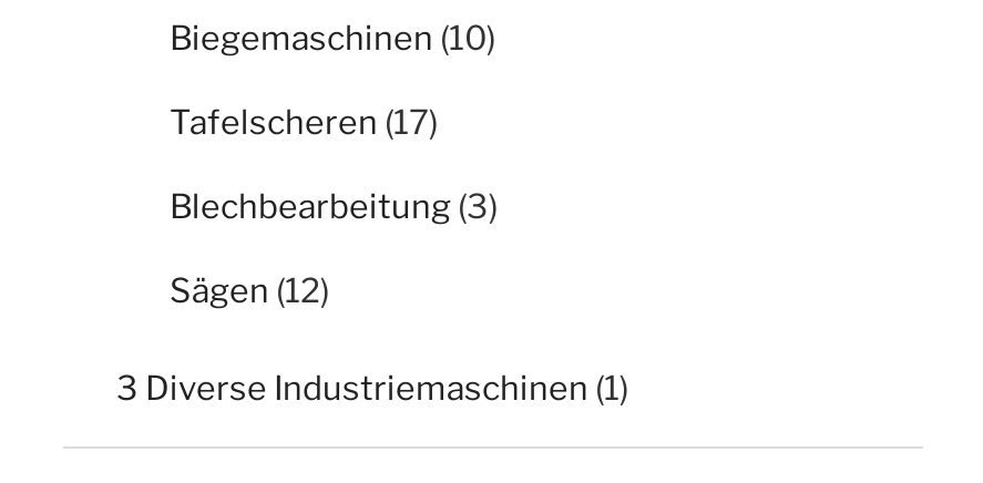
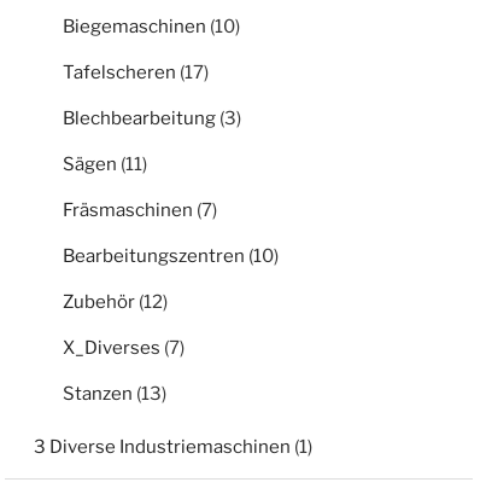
[170,271,329,311] Sägen (12) -> [63,153,279,404] Sägen (11) | Fräsmaschinen (7) | Bearbeitungszentren (10) | Zubehör (12) | X_Diverses (7) | Stanzen (13)

